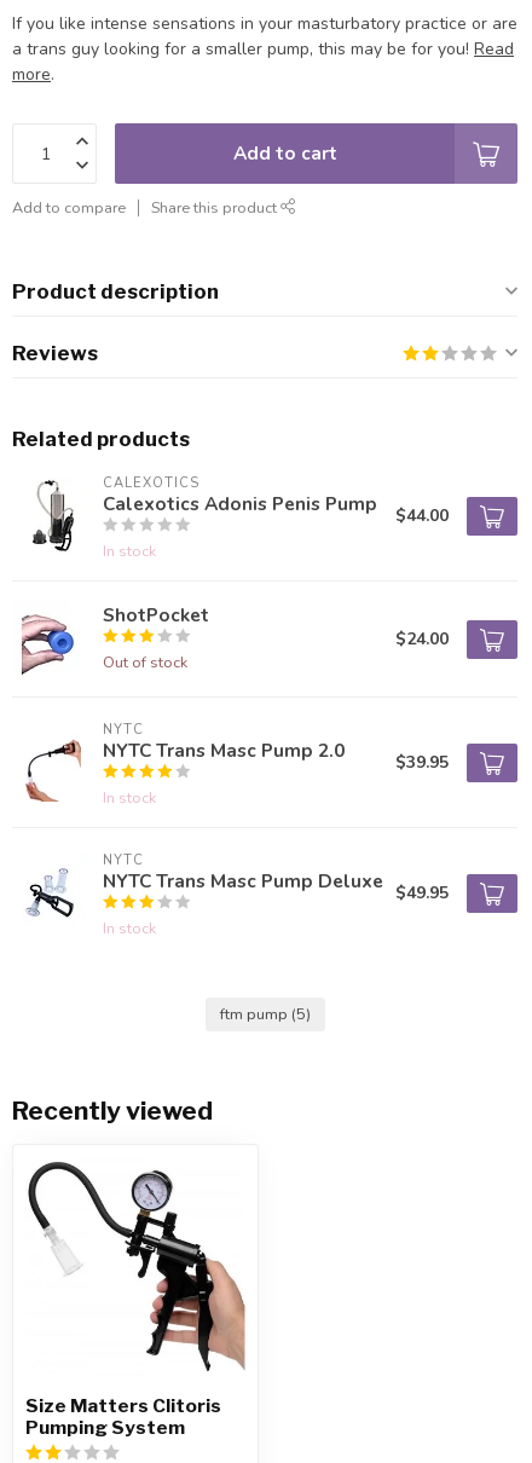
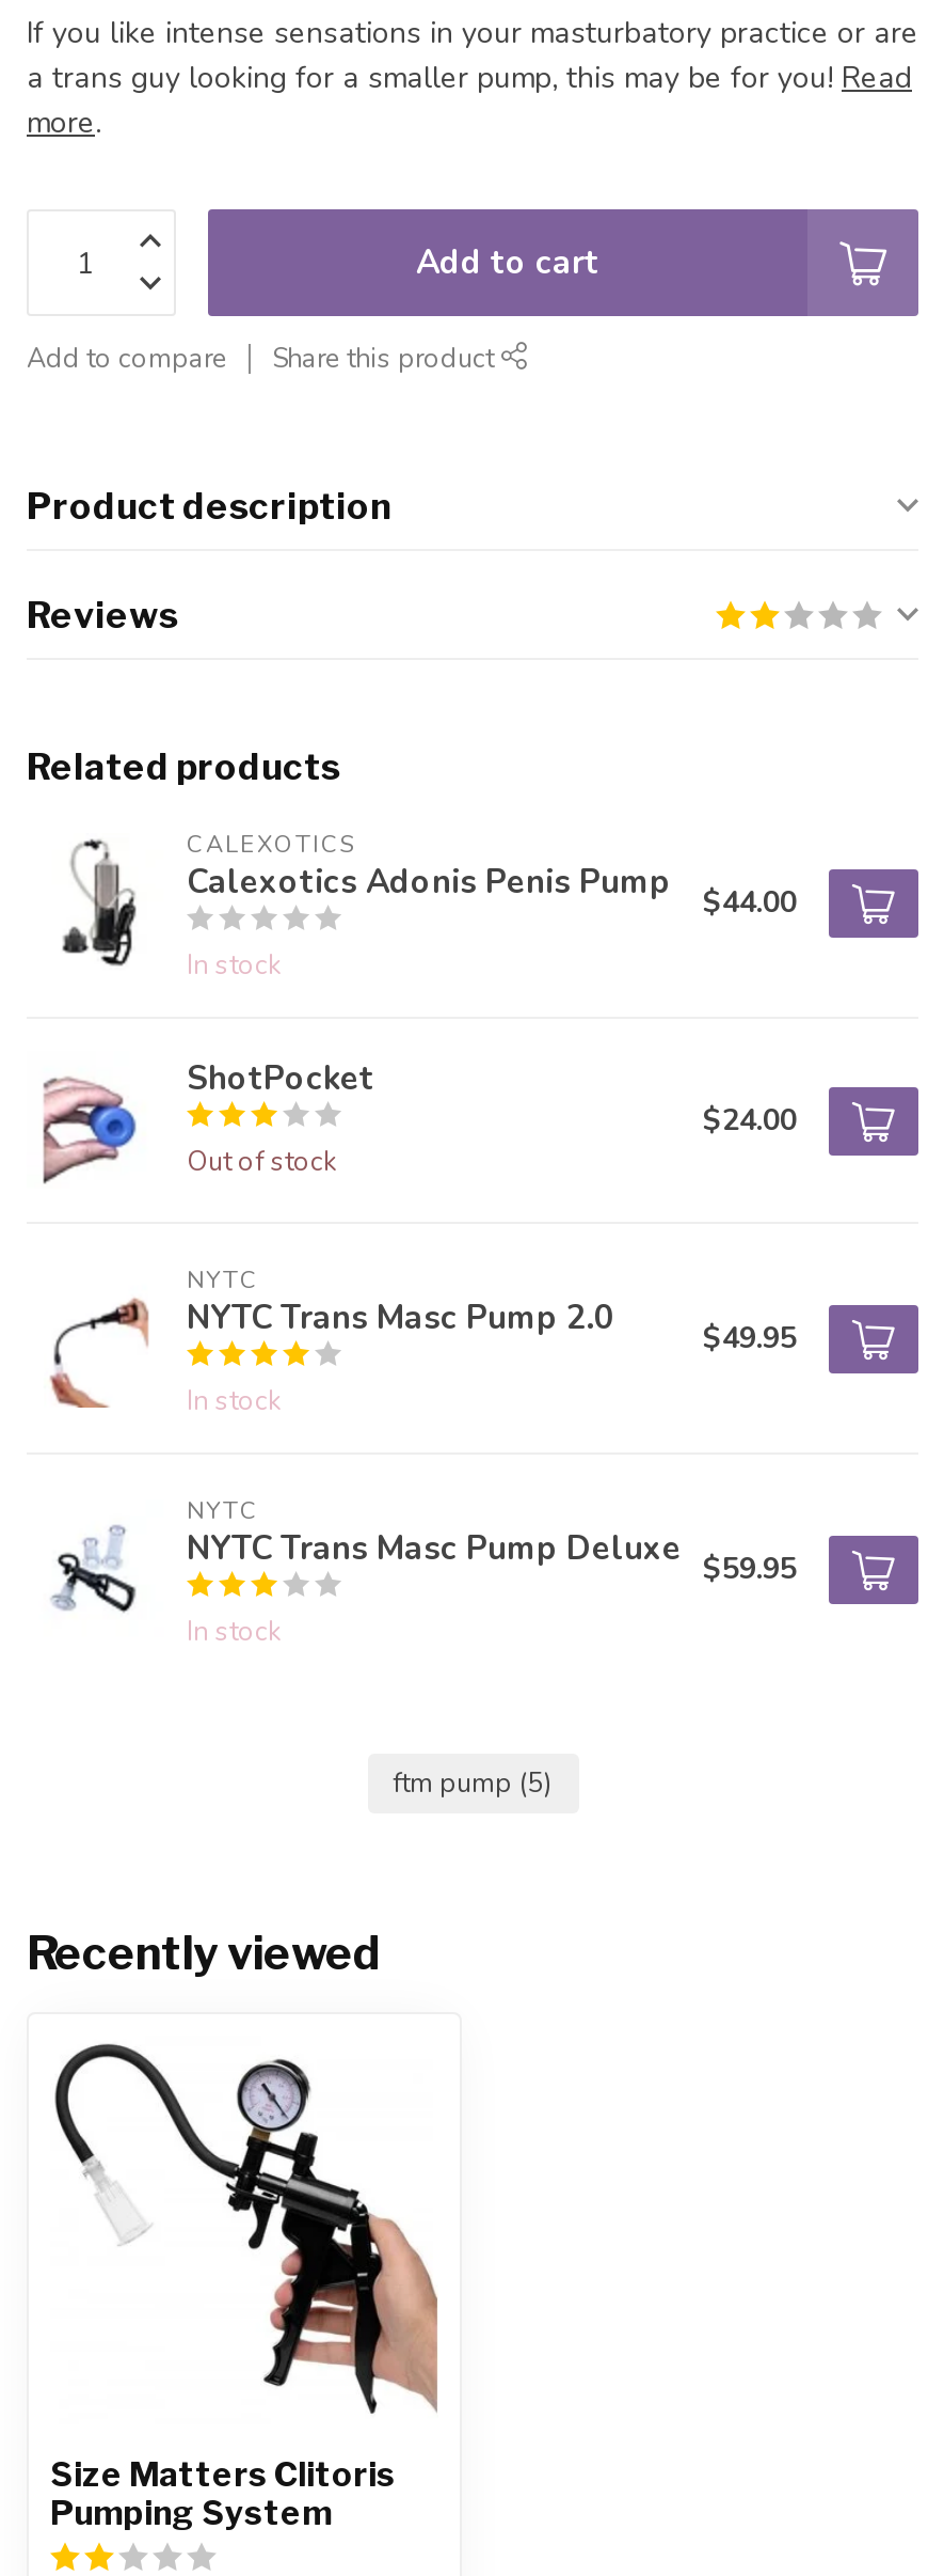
[395,751,449,774] $39.95 -> [703,1318,797,1358] $49.95
[103,868,449,904] NYTC Trans Masc Pump Deluxe $49.95 -> [187,1525,797,1589] NYTC Trans Masc Pump Deluxe $59.95

